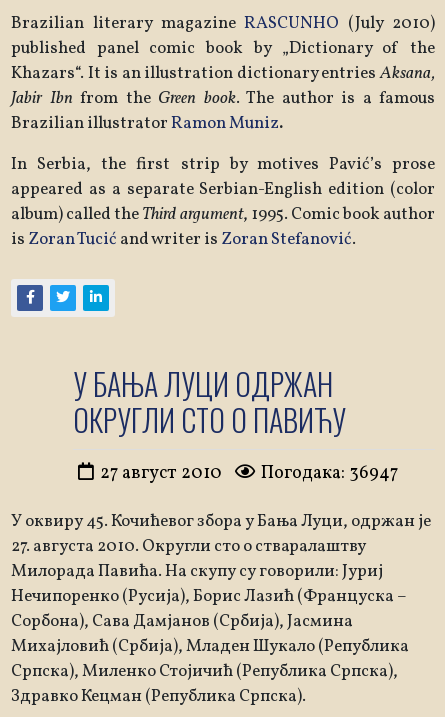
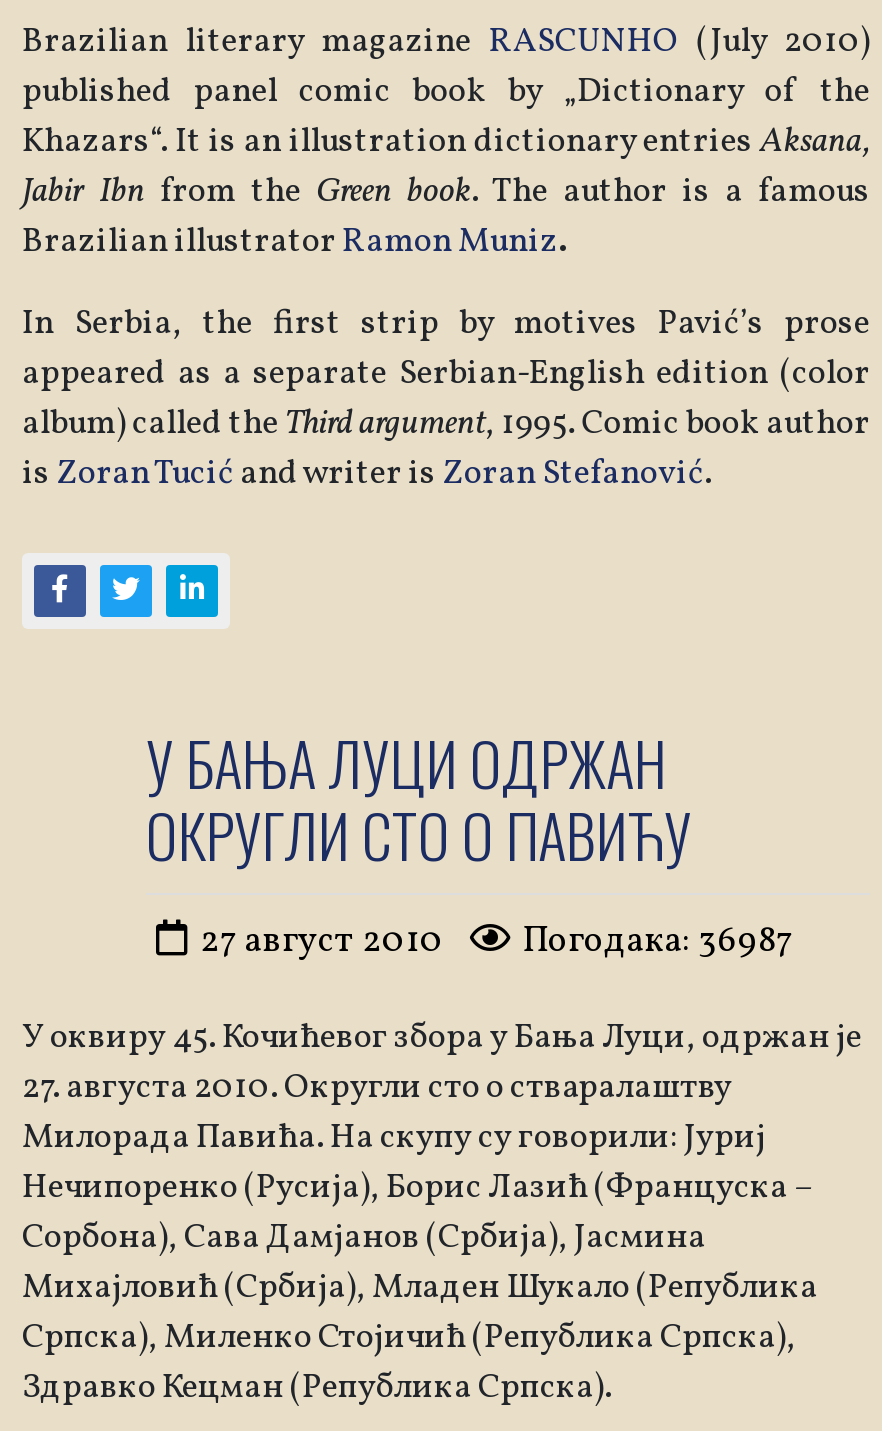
[100,461,398,486] 27 август 2010 Погодака: 36947 -> [200,916,792,966] 27 август 2010 Погодака: 36987

